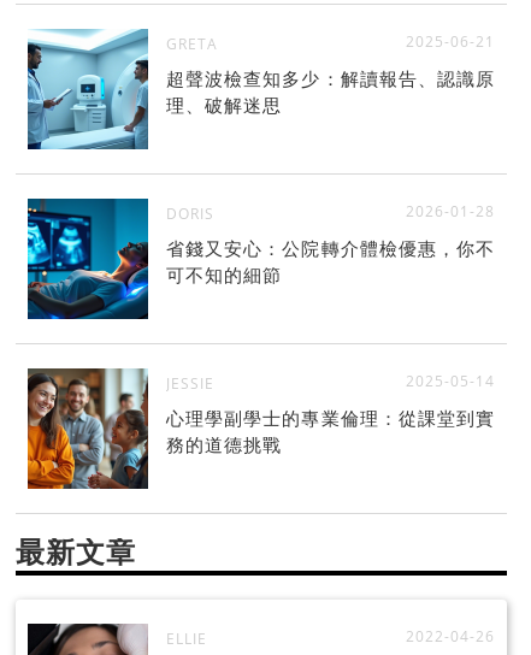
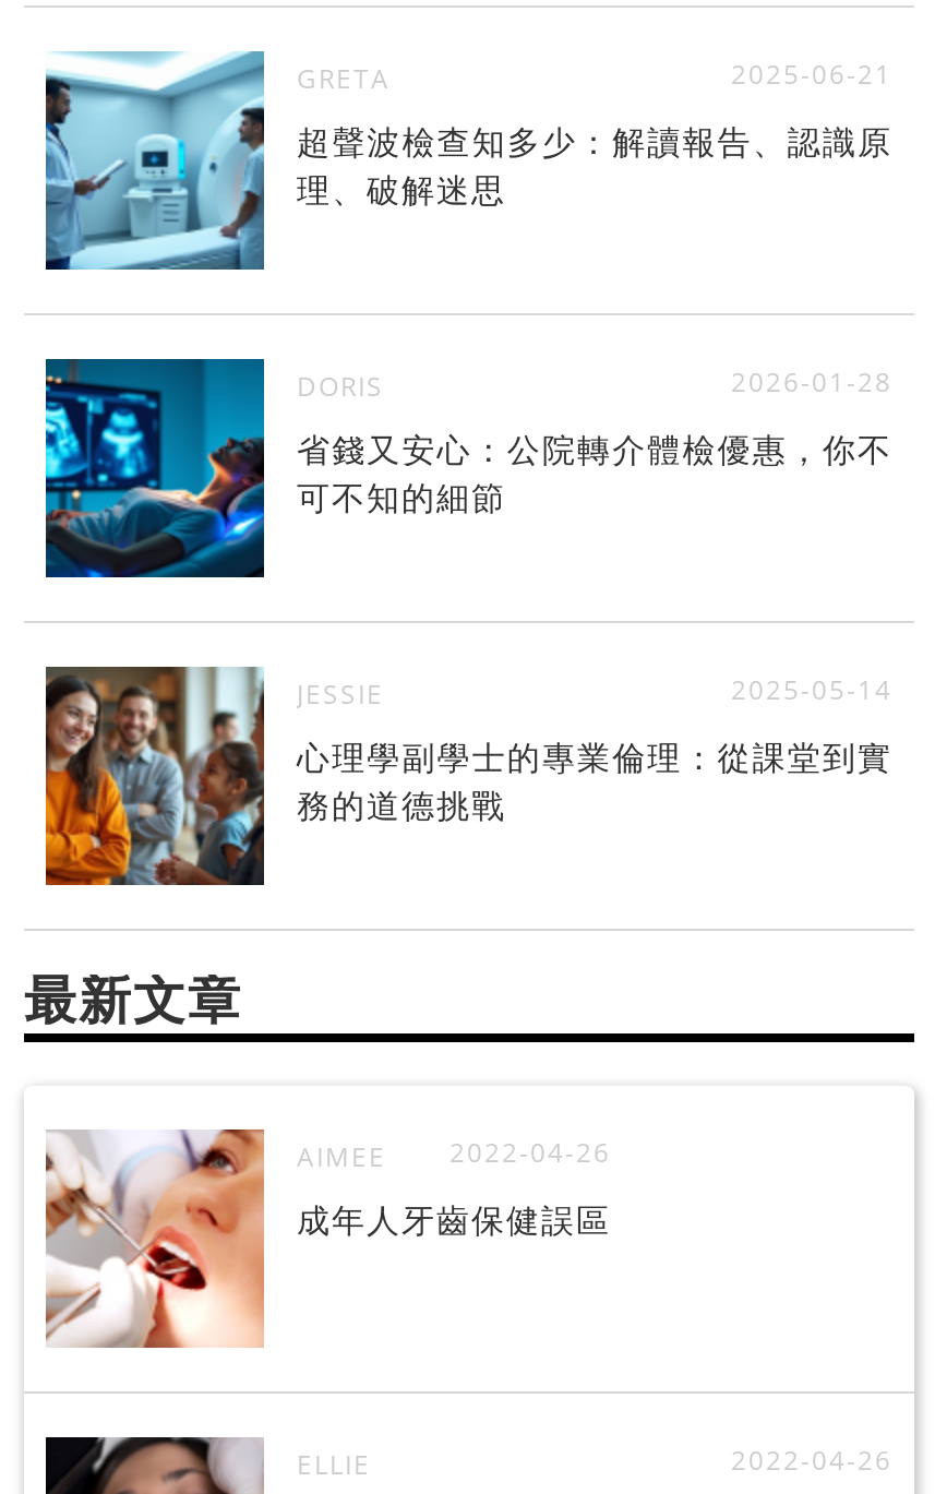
none -> [44,1130,611,1350] [image] | AIMEE | 2022-04-26 | 成年人牙齒保健誤區

